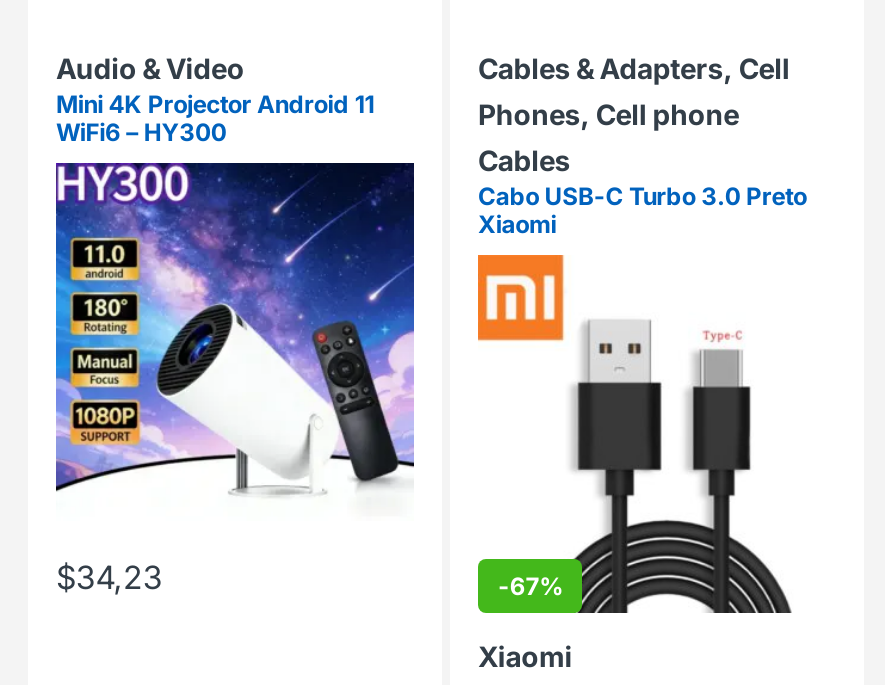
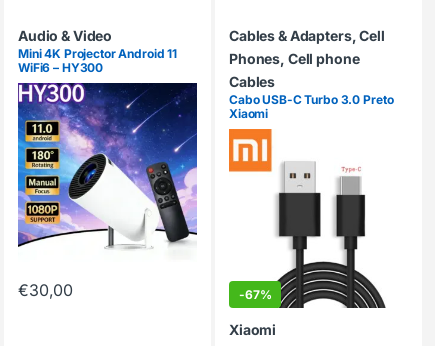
[56,558,162,598] $34,23 -> [18,280,73,300] €30,00

